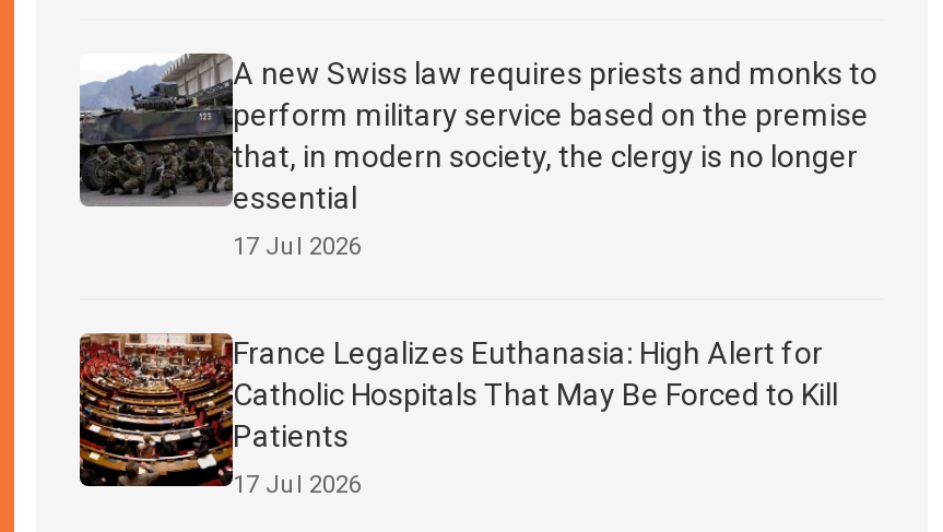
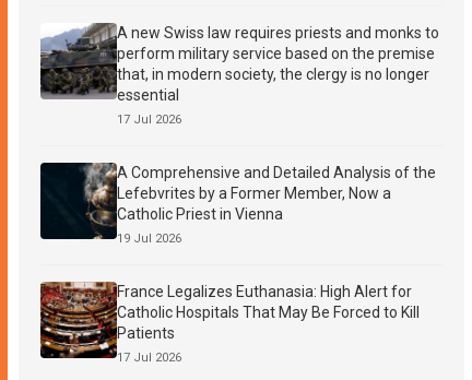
none -> [39,162,436,245] [image] | A Comprehensive and Detailed Analysis of the | Lefebvrites by a Former Member, Now a | Catholic Priest in Vienna | 19 Jul 2026

